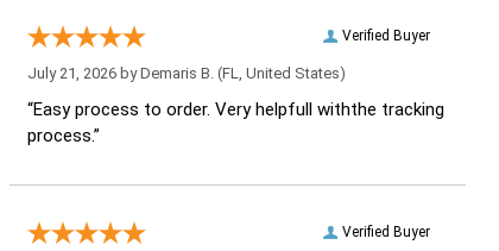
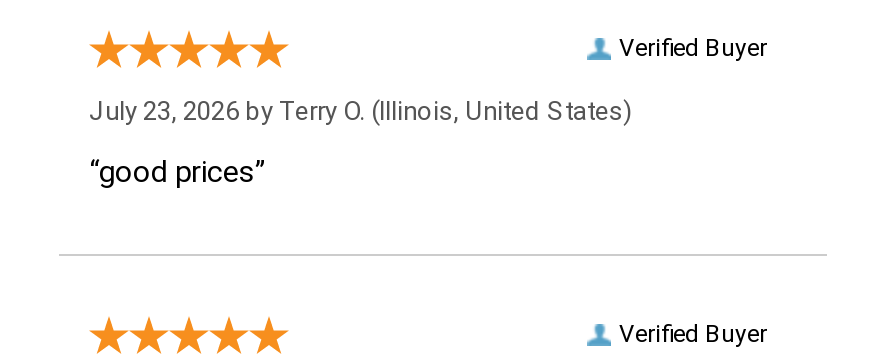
[27,64,346,82] July 21, 2026 by Demaris B. (FL, United States) -> [89,96,633,126] July 23, 2026 by Terry O. (Illinois, United States)
[27,98,444,146] “Easy process to order. Very helpfull withthe tracking | process.” -> [89,154,265,190] “good prices”

